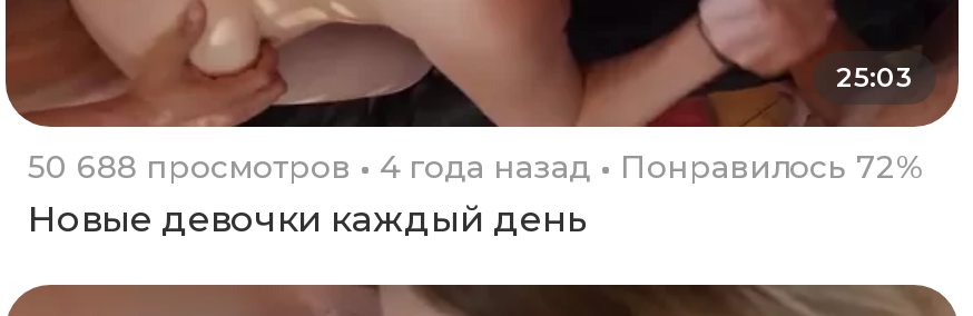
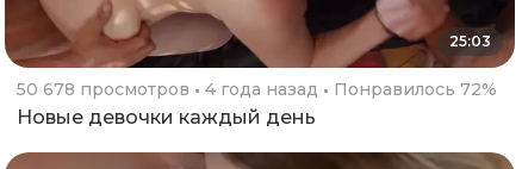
[28,146,925,186] 50 688 просмотров 4 года назад Понравилось 72% -> [17,78,497,100] 50 678 просмотров 4 года назад Понравилось 72%

